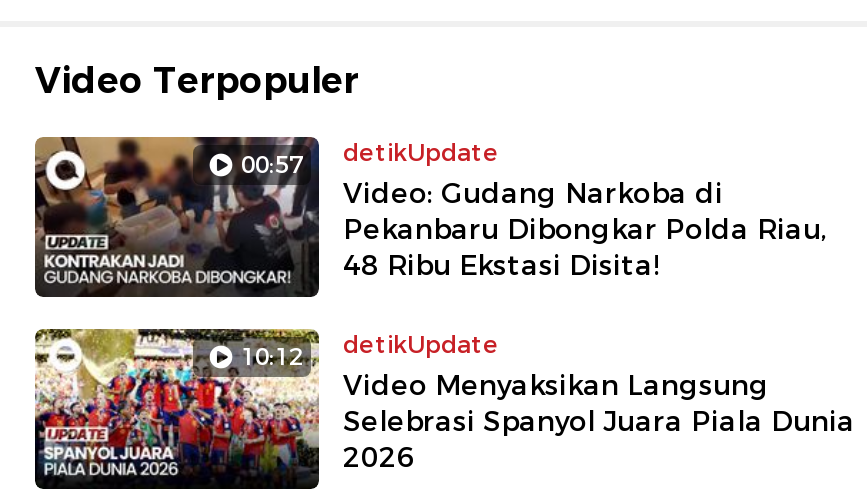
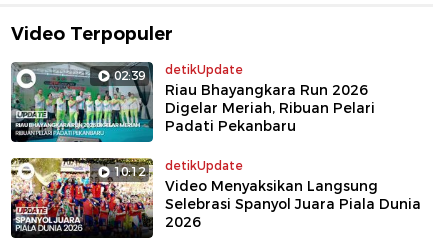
[33,135,499,299] [image] | 00:57 detikUpdate -> [10,61,243,143] [image] | 02:39 detikUpdate
[343,175,827,283] Video: Gudang Narkoba di | Pekanbaru Dibongkar Polda Riau, | 48 Ribu Ekstasi Disita! -> [165,81,375,135] Riau Bhayangkara Run 2026 | Digelar Meriah, Ribuan Pelari | Padati Pekanbaru

